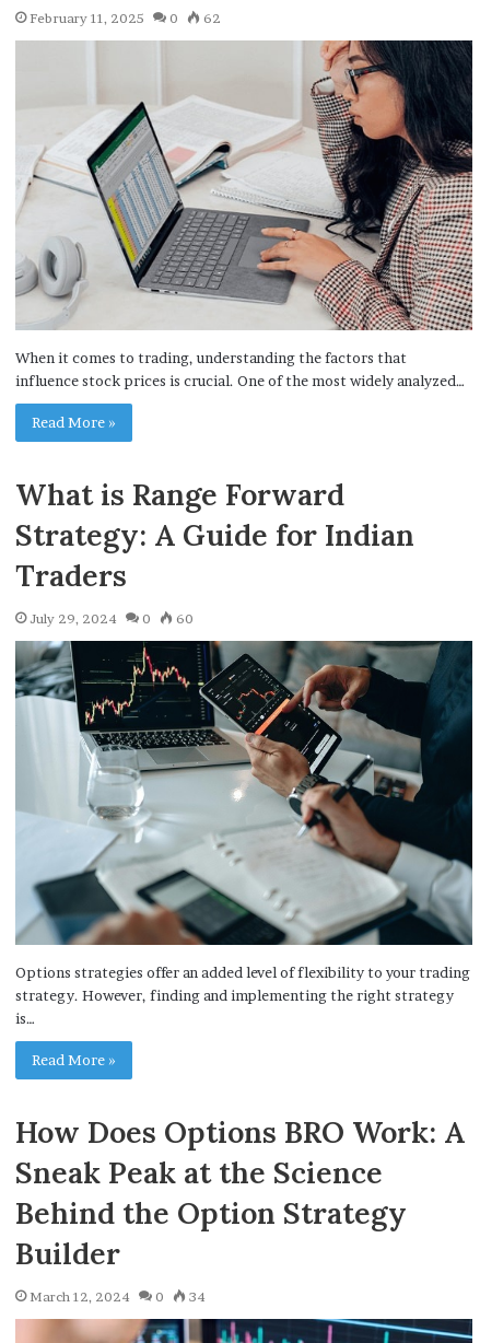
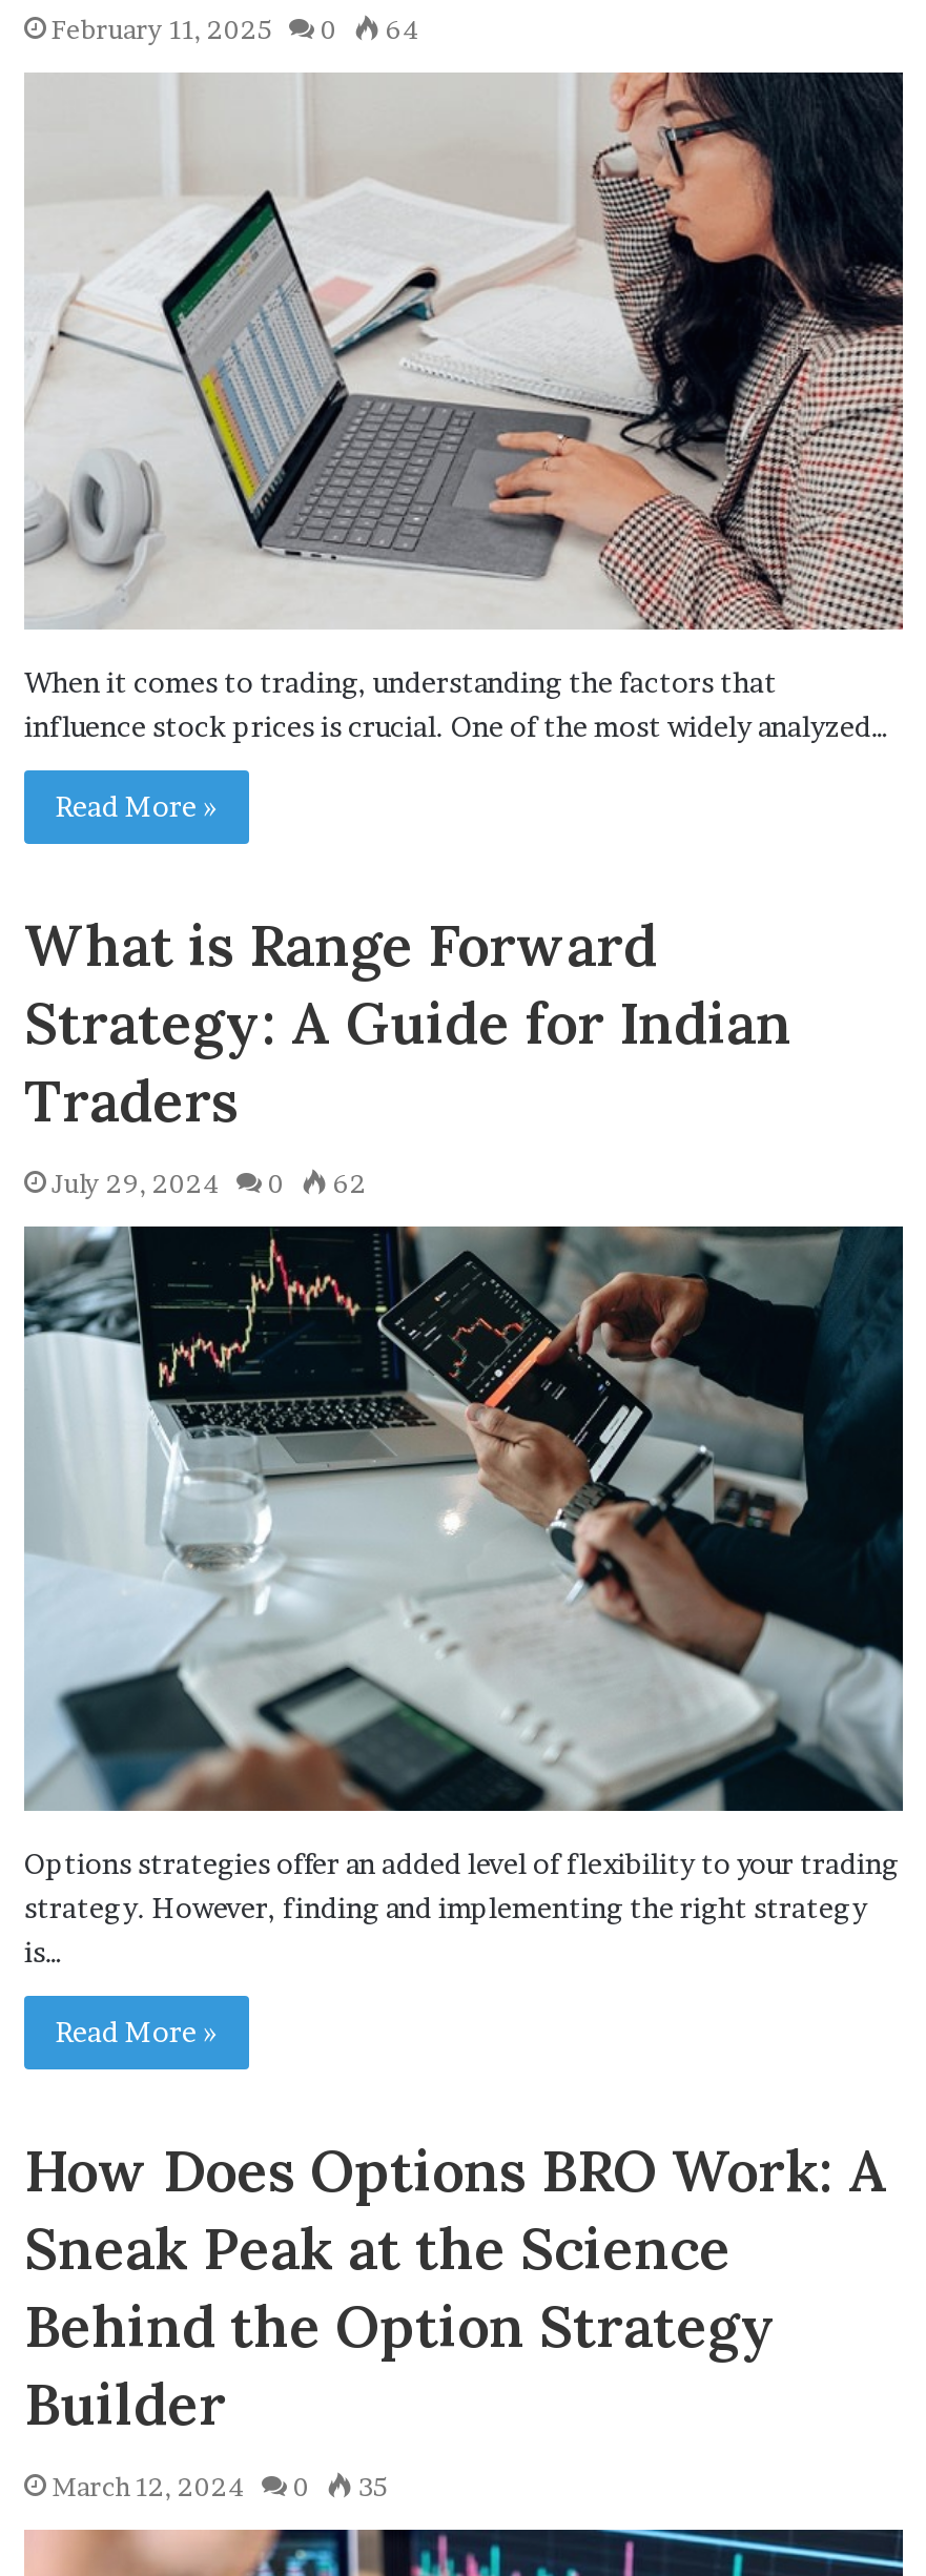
[30,10,221,27] February 11, 2025 0 62 -> [52,15,419,46] February 11, 2025 0 64
[30,610,194,626] July 29, 2024 0 60 -> [52,1167,367,1199] July 29, 2024 0 62
[30,1289,206,1305] March 12, 2024 0 34 -> [52,2472,388,2503] March 12, 2024 0 35

